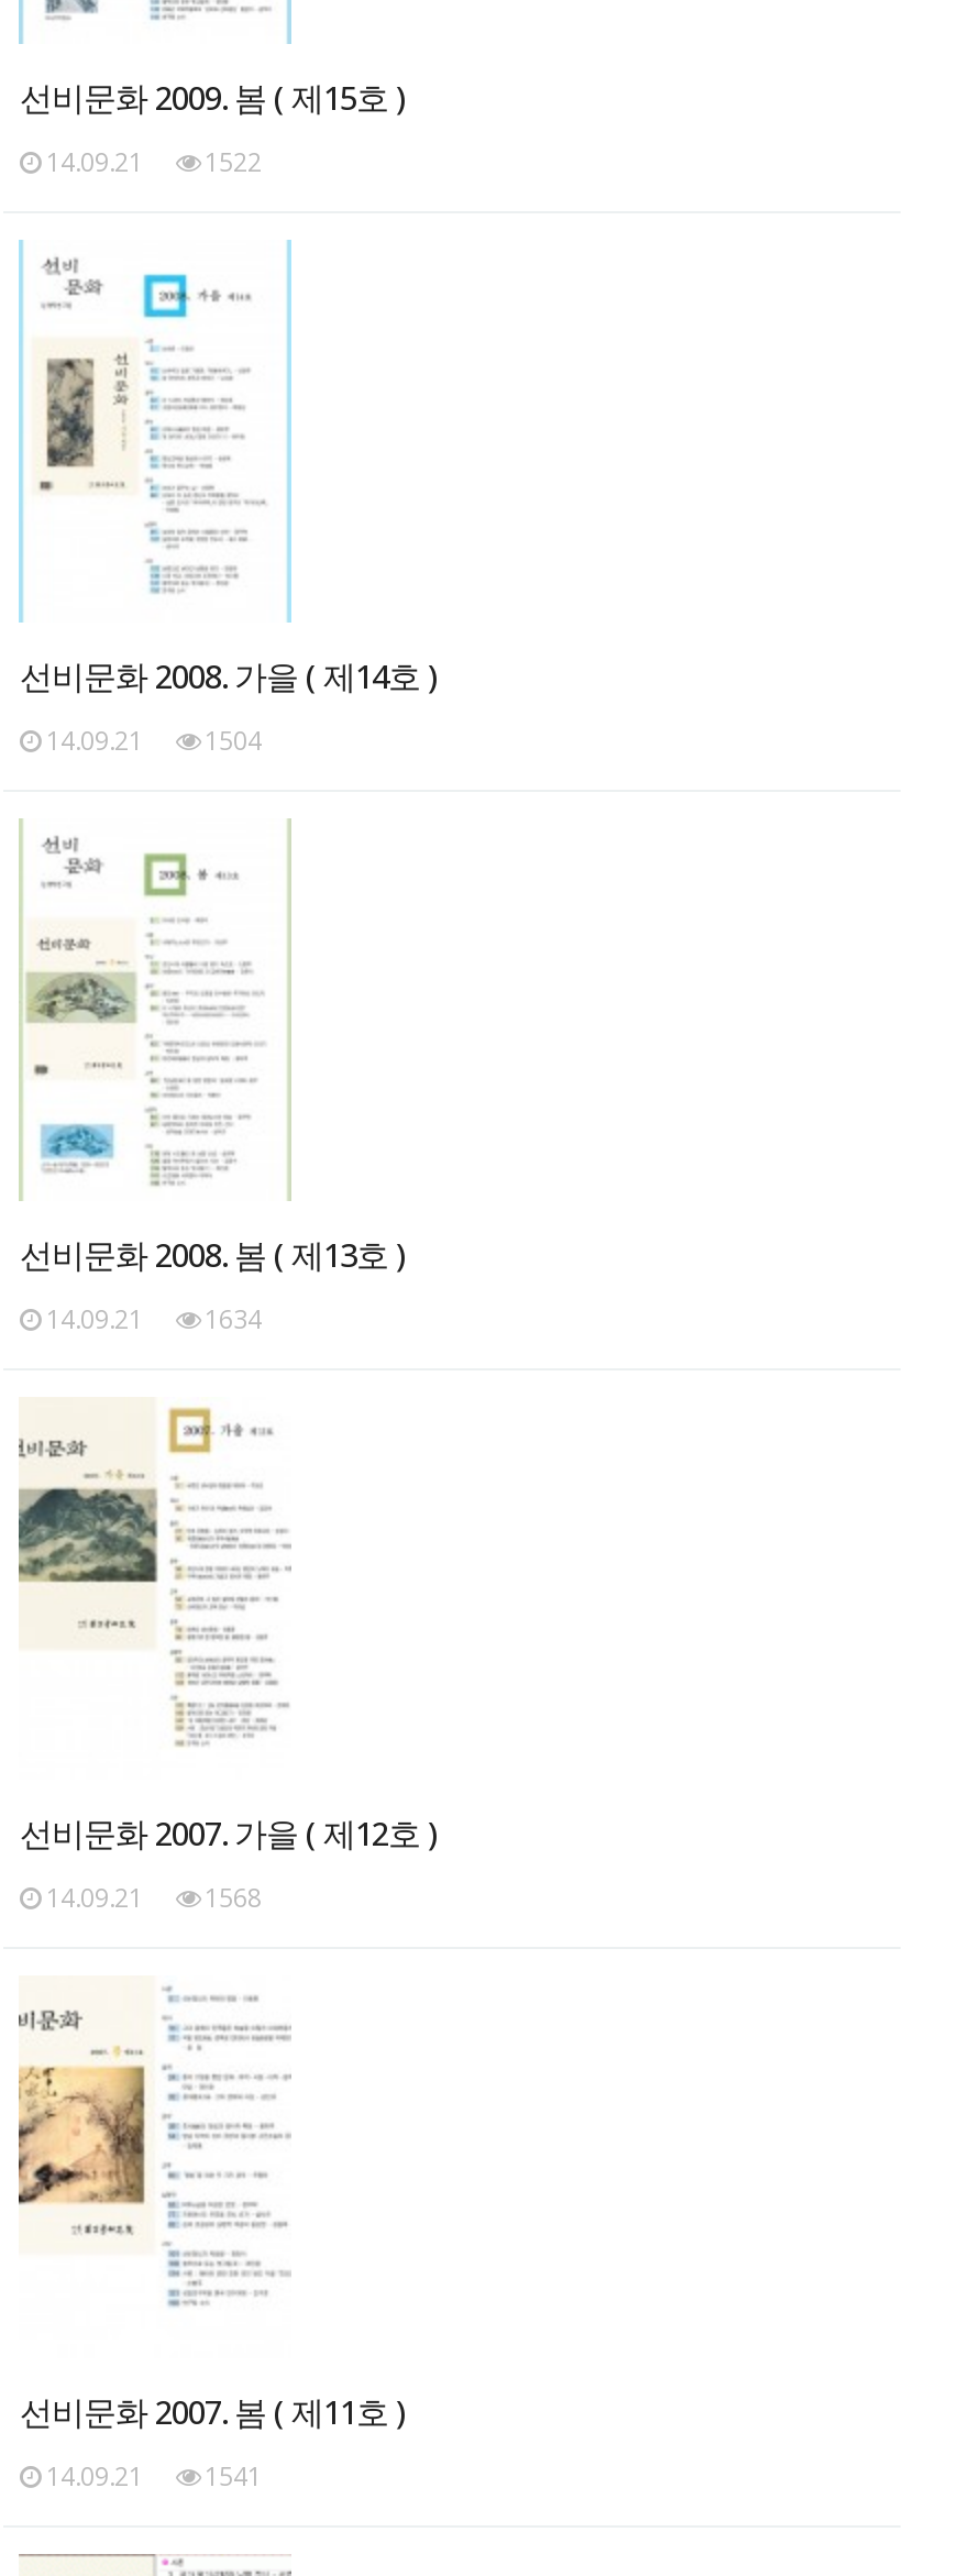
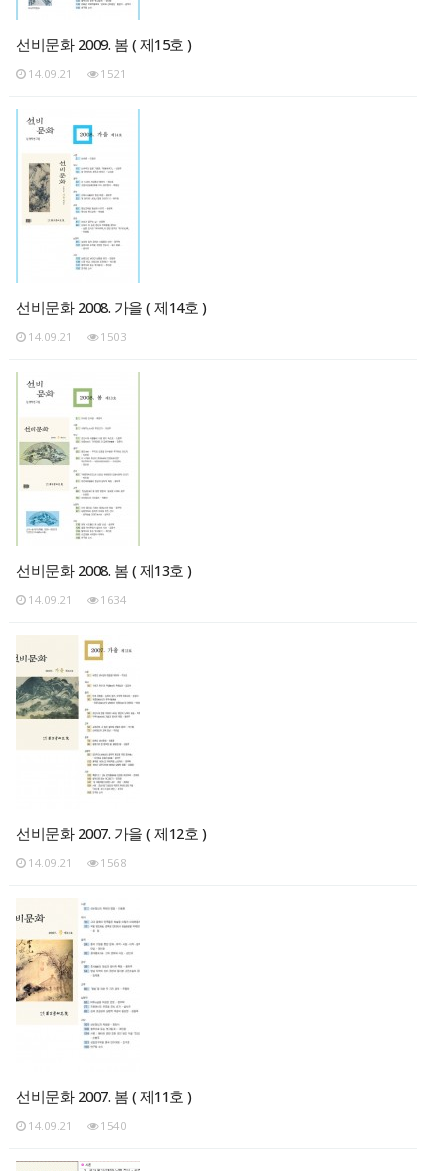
[40,145,261,178] 14.09.21 1522 -> [26,66,126,81] 14.09.21 1521
[40,724,261,757] 14.09.21 1504 -> [26,329,126,344] 14.09.21 1503
[40,2459,261,2492] 14.09.21 1541 -> [26,1118,126,1133] 14.09.21 1540

